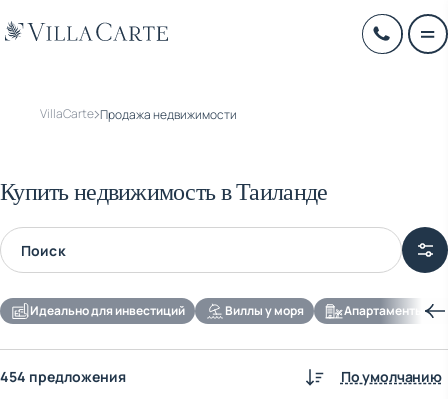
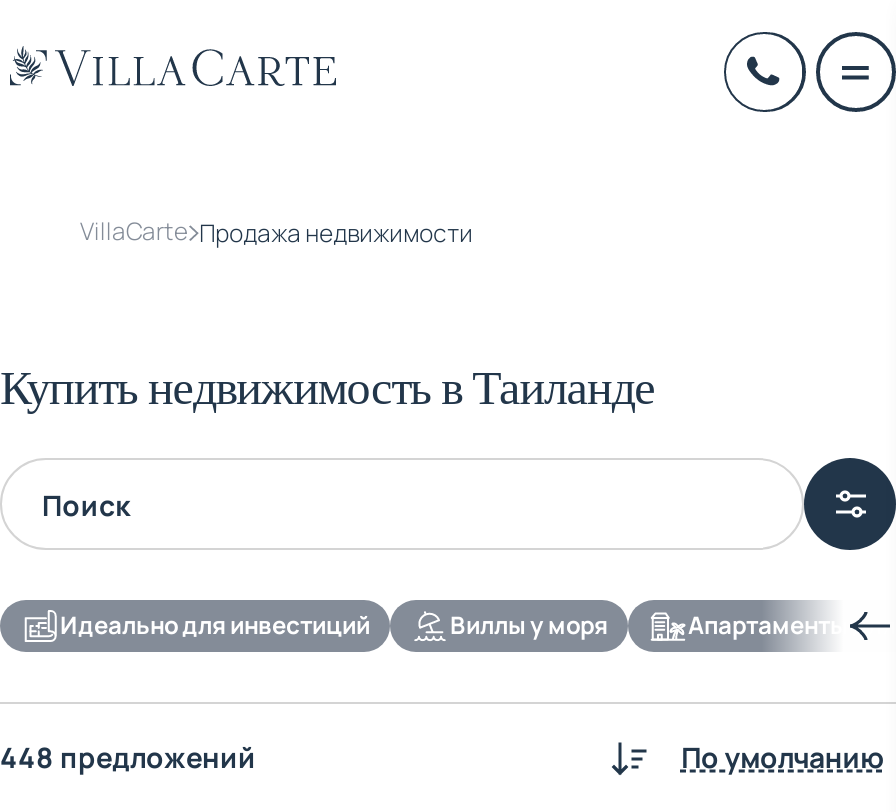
[0,367,126,386] 454 предложения -> [0,738,256,776] 448 предложений

